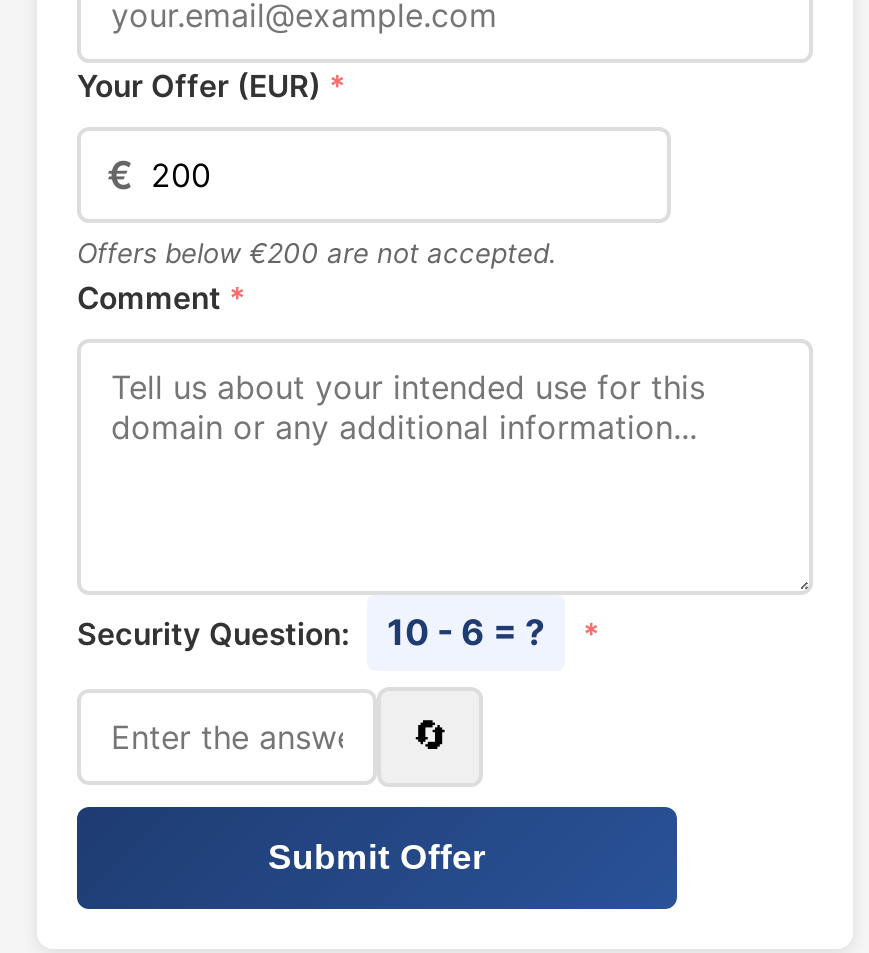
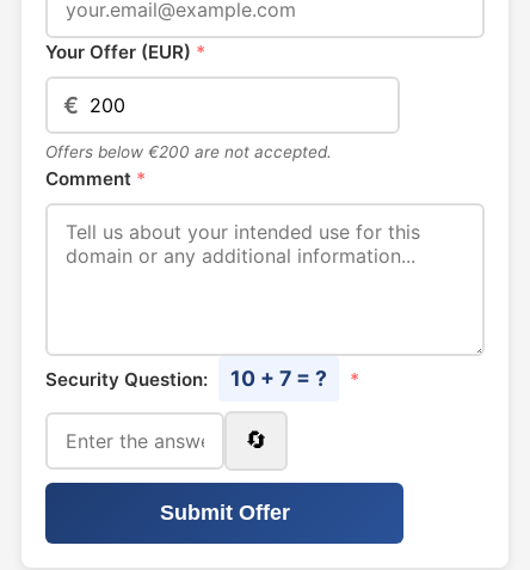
[387,611,545,653] 10 - 6 = ? -> [230,366,327,391] 10 + 7 = ?

